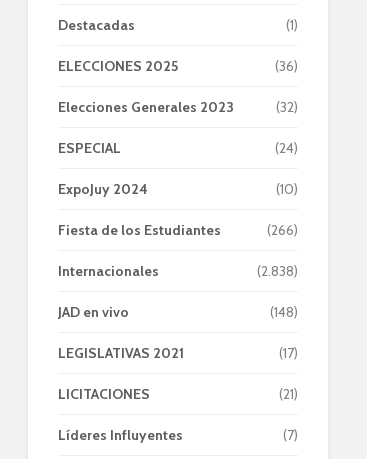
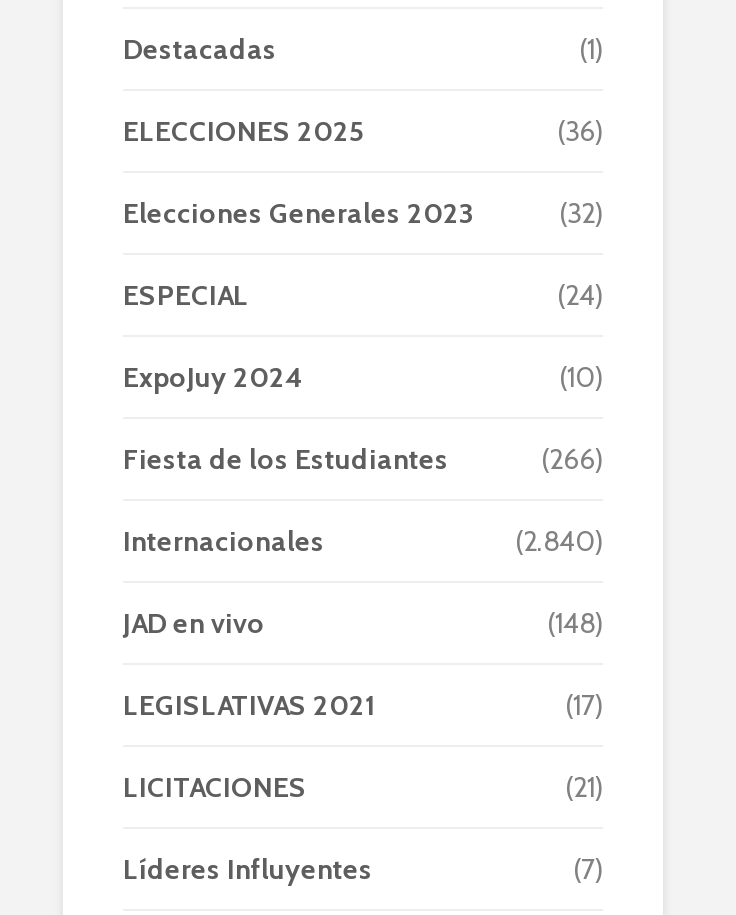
[257,262,298,280] (2.838) -> [515,523,603,559] (2.840)

